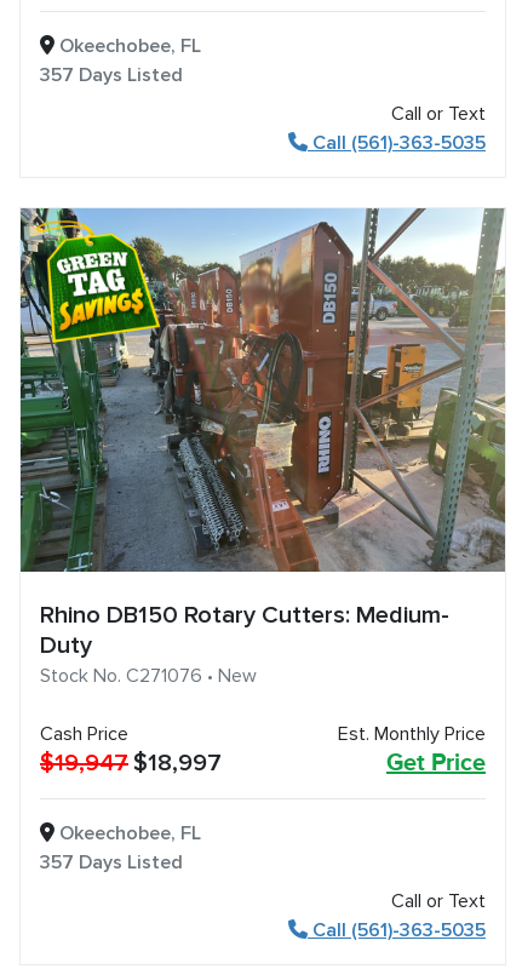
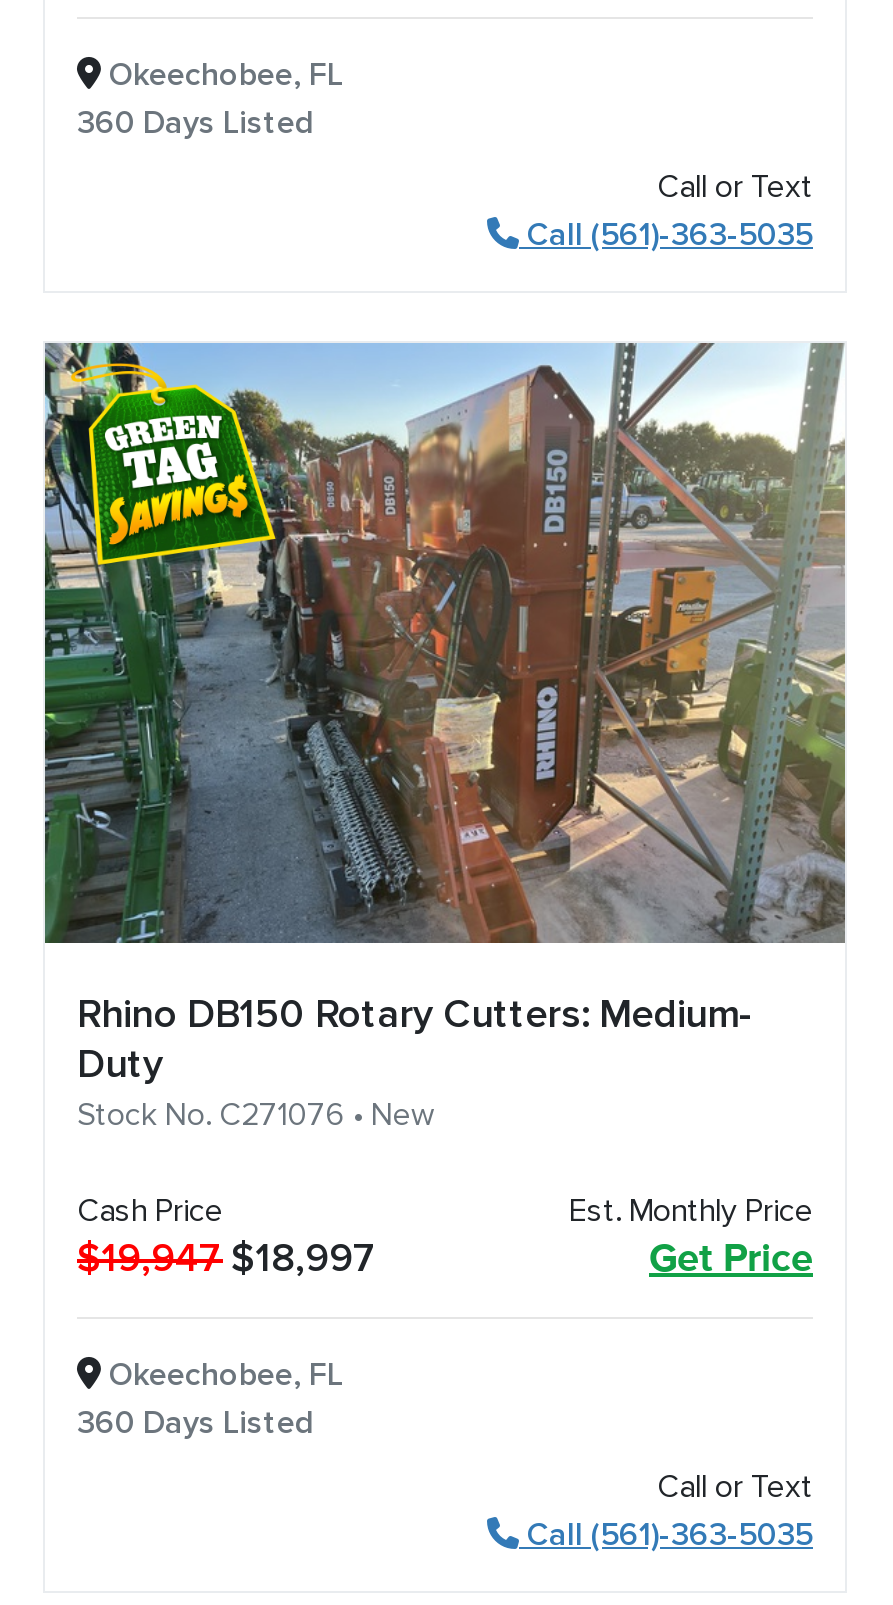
[40,63,183,87] 357 Days Listed -> [77,103,315,143] 360 Days Listed
[40,850,183,874] 357 Days Listed -> [77,1403,315,1443] 360 Days Listed

